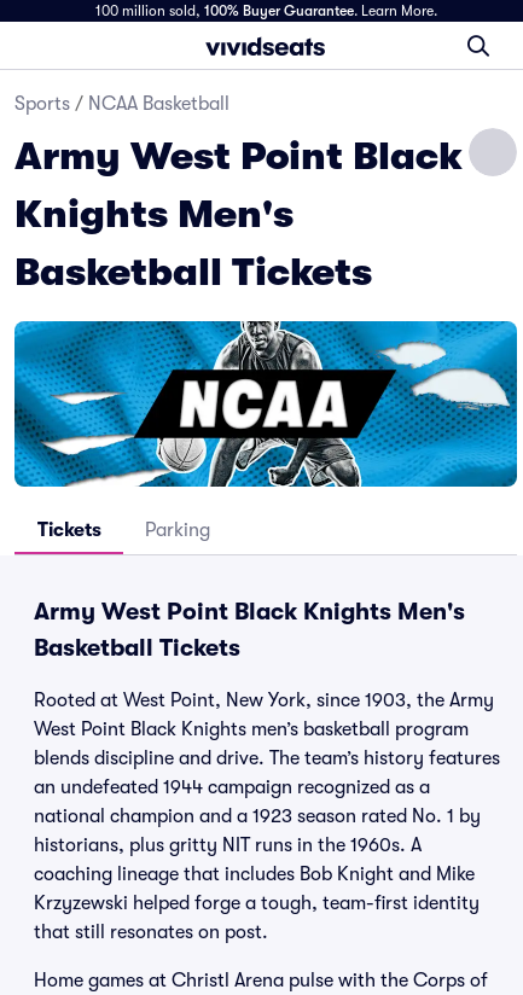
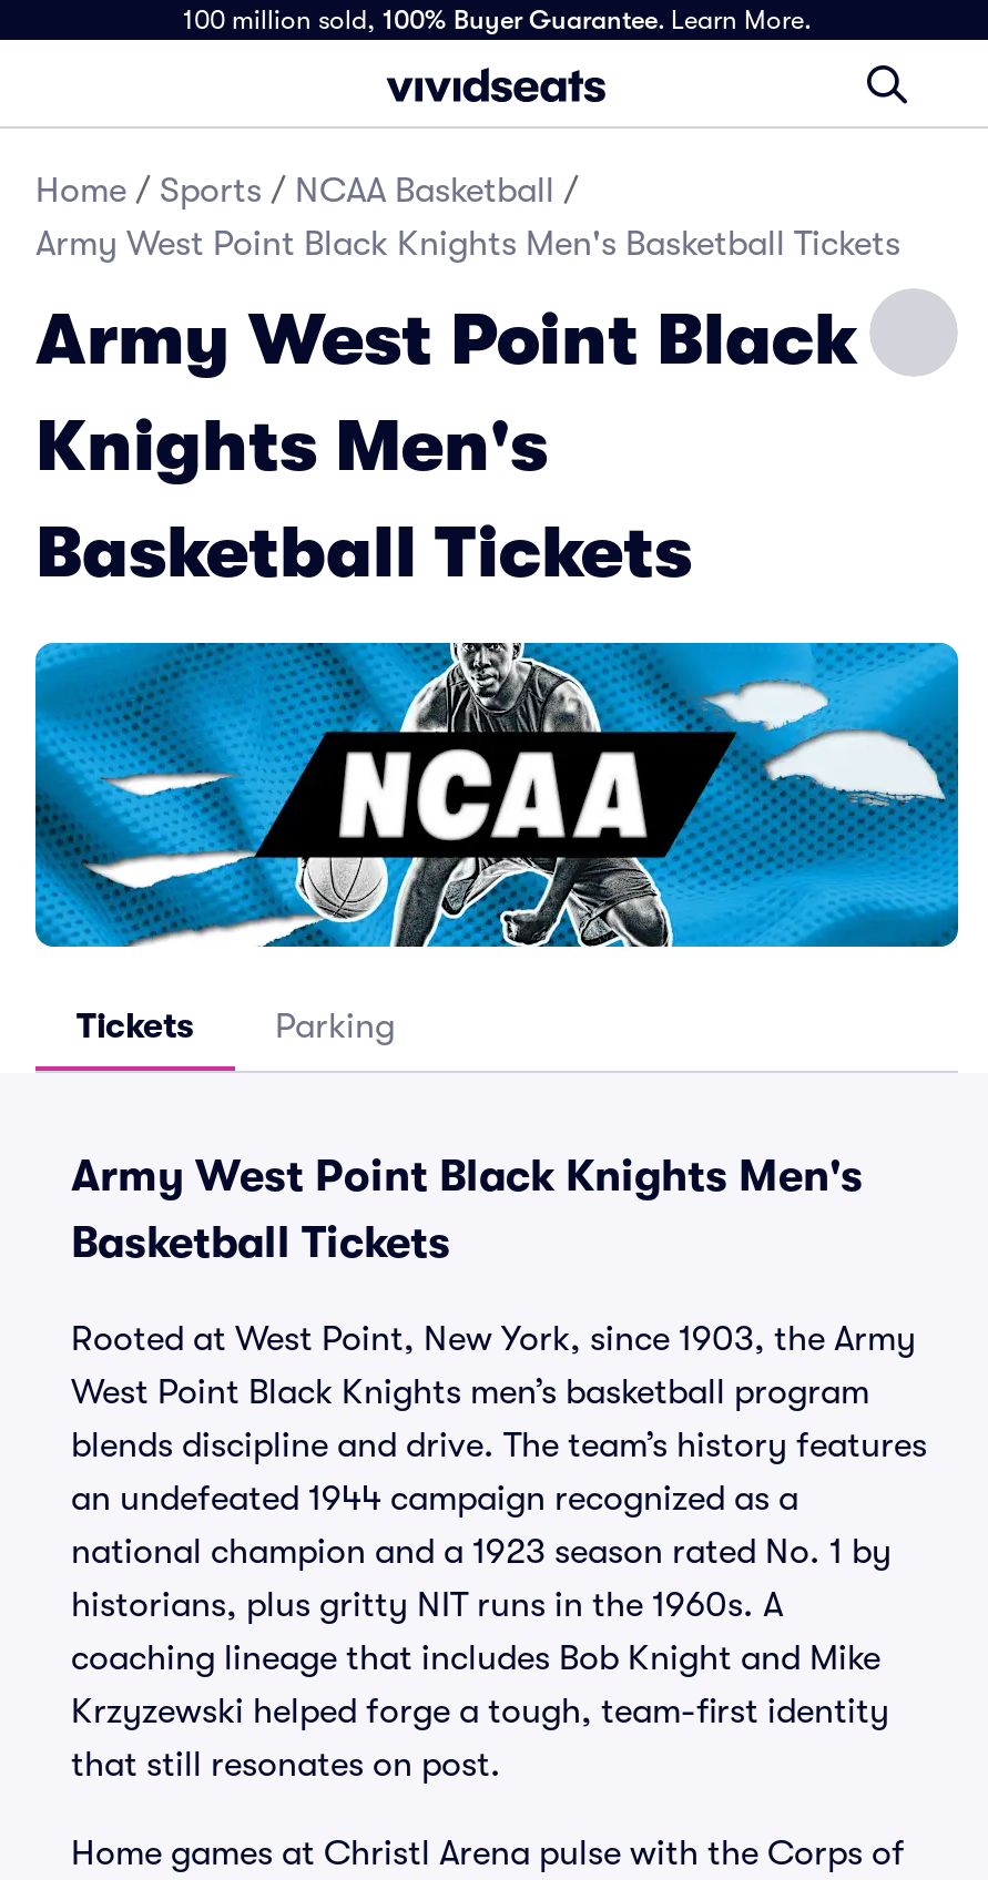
[14,93,229,115] Sports / NCAA Basketball -> [35,171,900,264] Home / Sports / NCAA Basketball / | Army West Point Black Knights Men's Basketball Tickets

